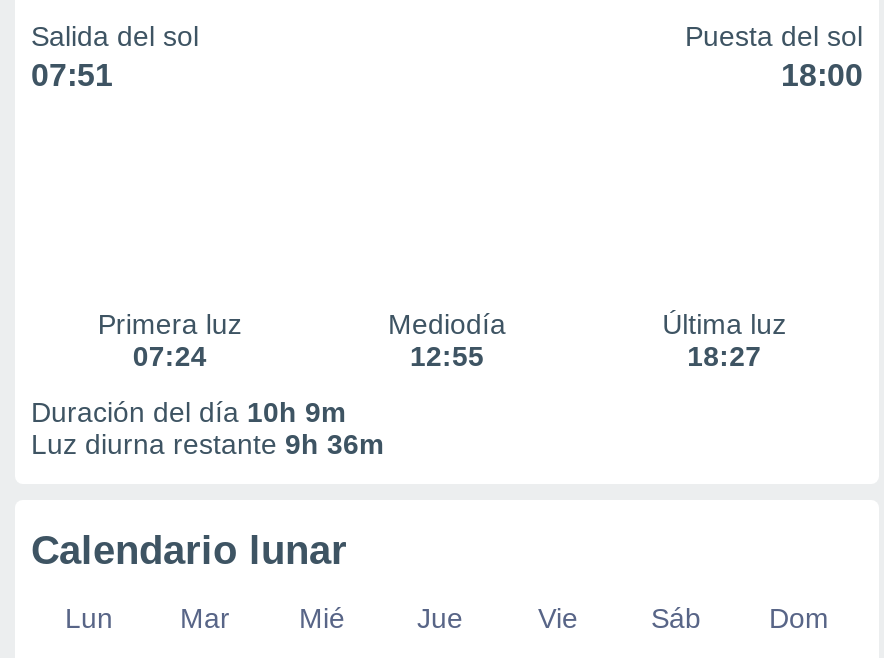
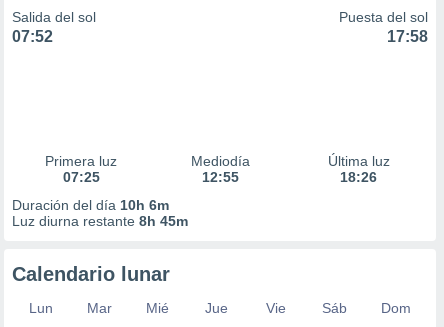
[31,58,113,92] 07:51 -> [12,28,53,45] 07:52
[781,58,863,92] 18:00 -> [387,28,428,45] 17:58
[133,340,207,372] 07:24 -> [63,169,100,185] 07:25
[687,340,761,372] 18:27 -> [340,169,377,185] 18:26
[31,396,345,428] Duración del día 10h 9m -> [12,197,169,213] Duración del día 10h 6m
[31,428,383,460] Luz diurna restante 9h 36m -> [12,213,188,229] Luz diurna restante 8h 45m

